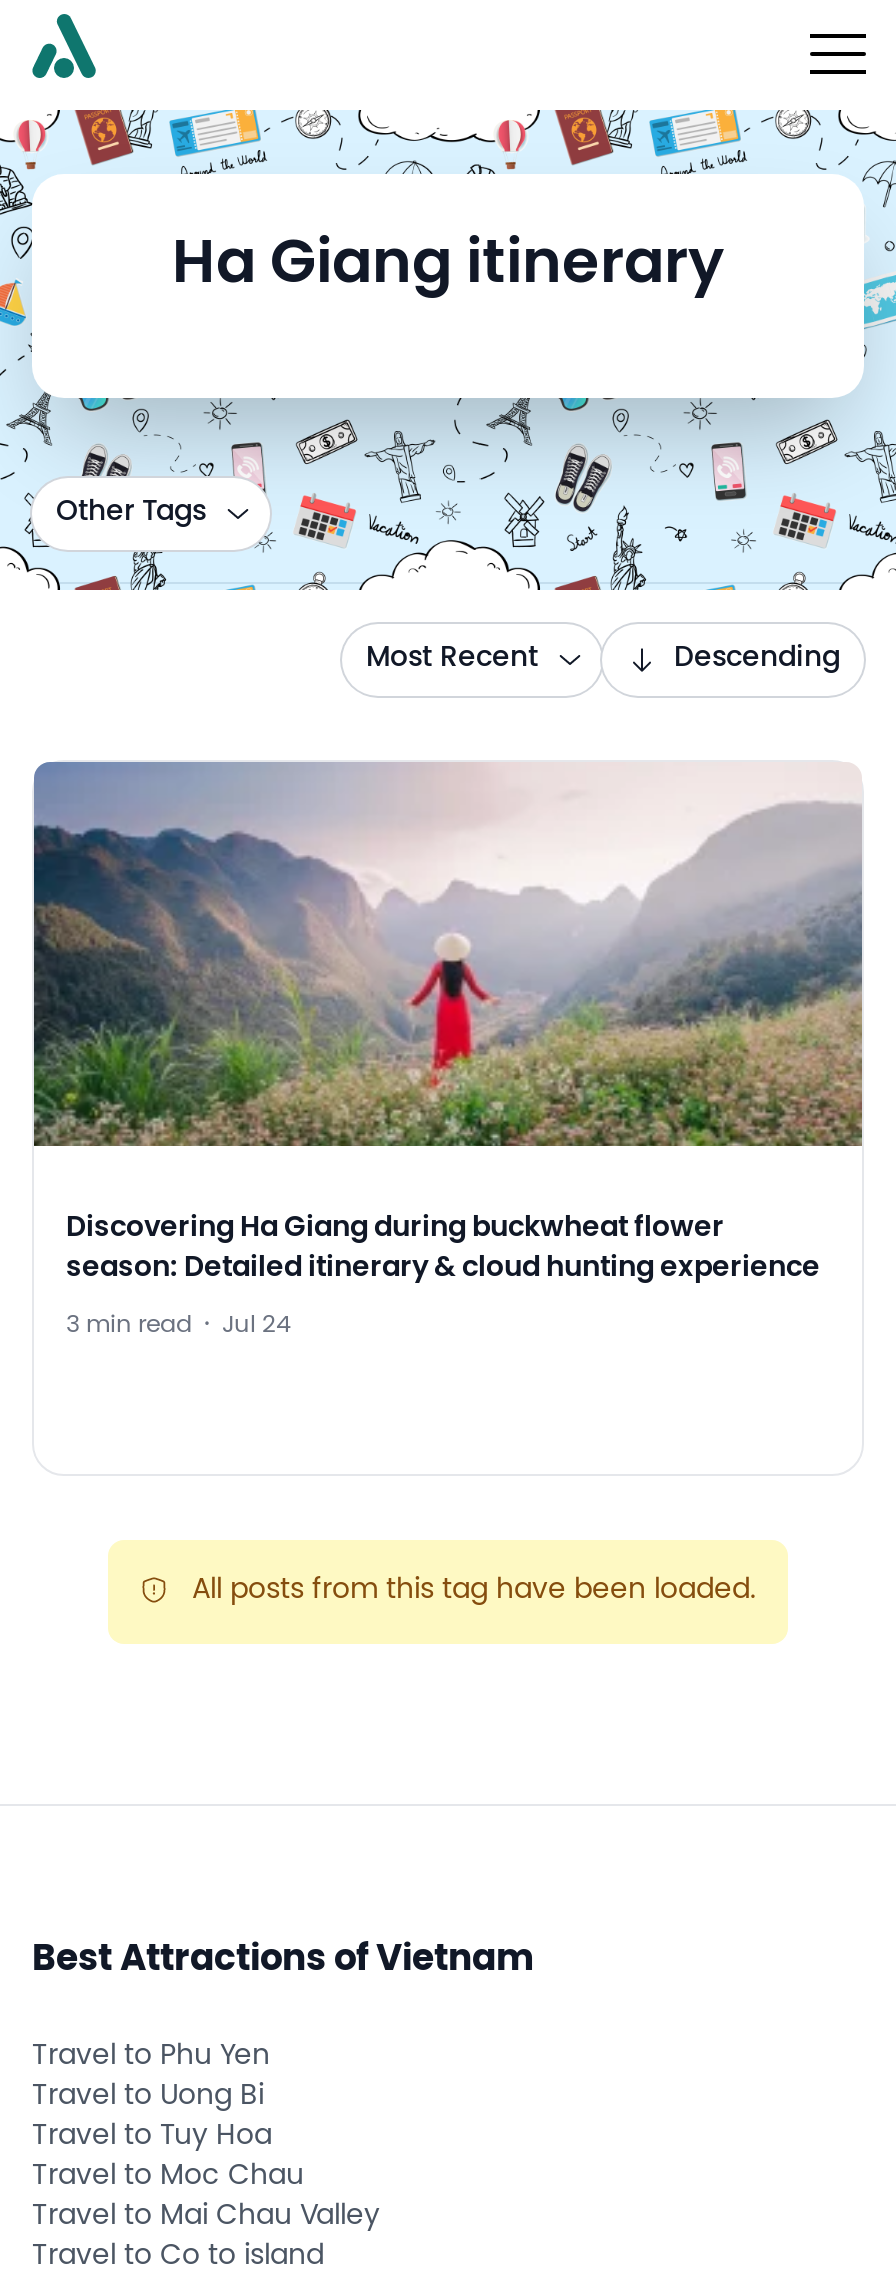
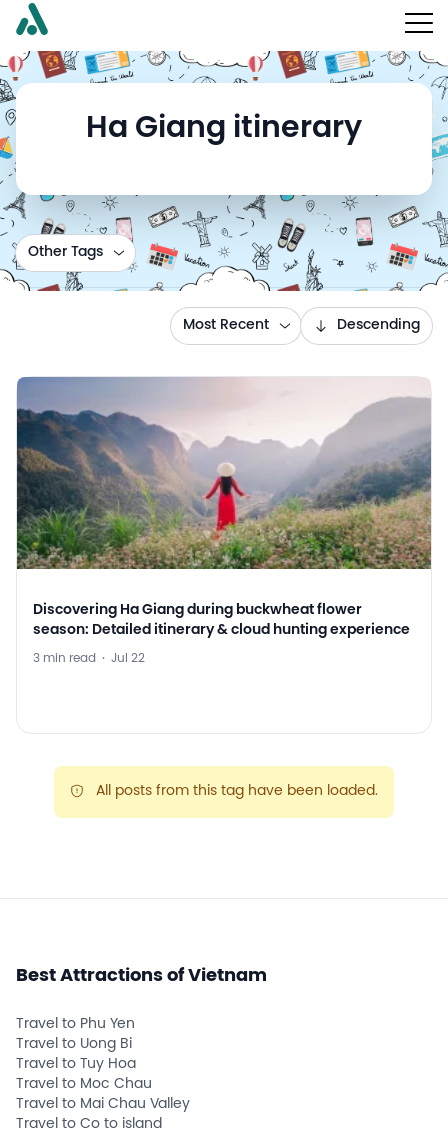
[66,1312,292,1338] 3 min read · Jul 24 -> [33,652,145,665] 3 min read · Jul 22

